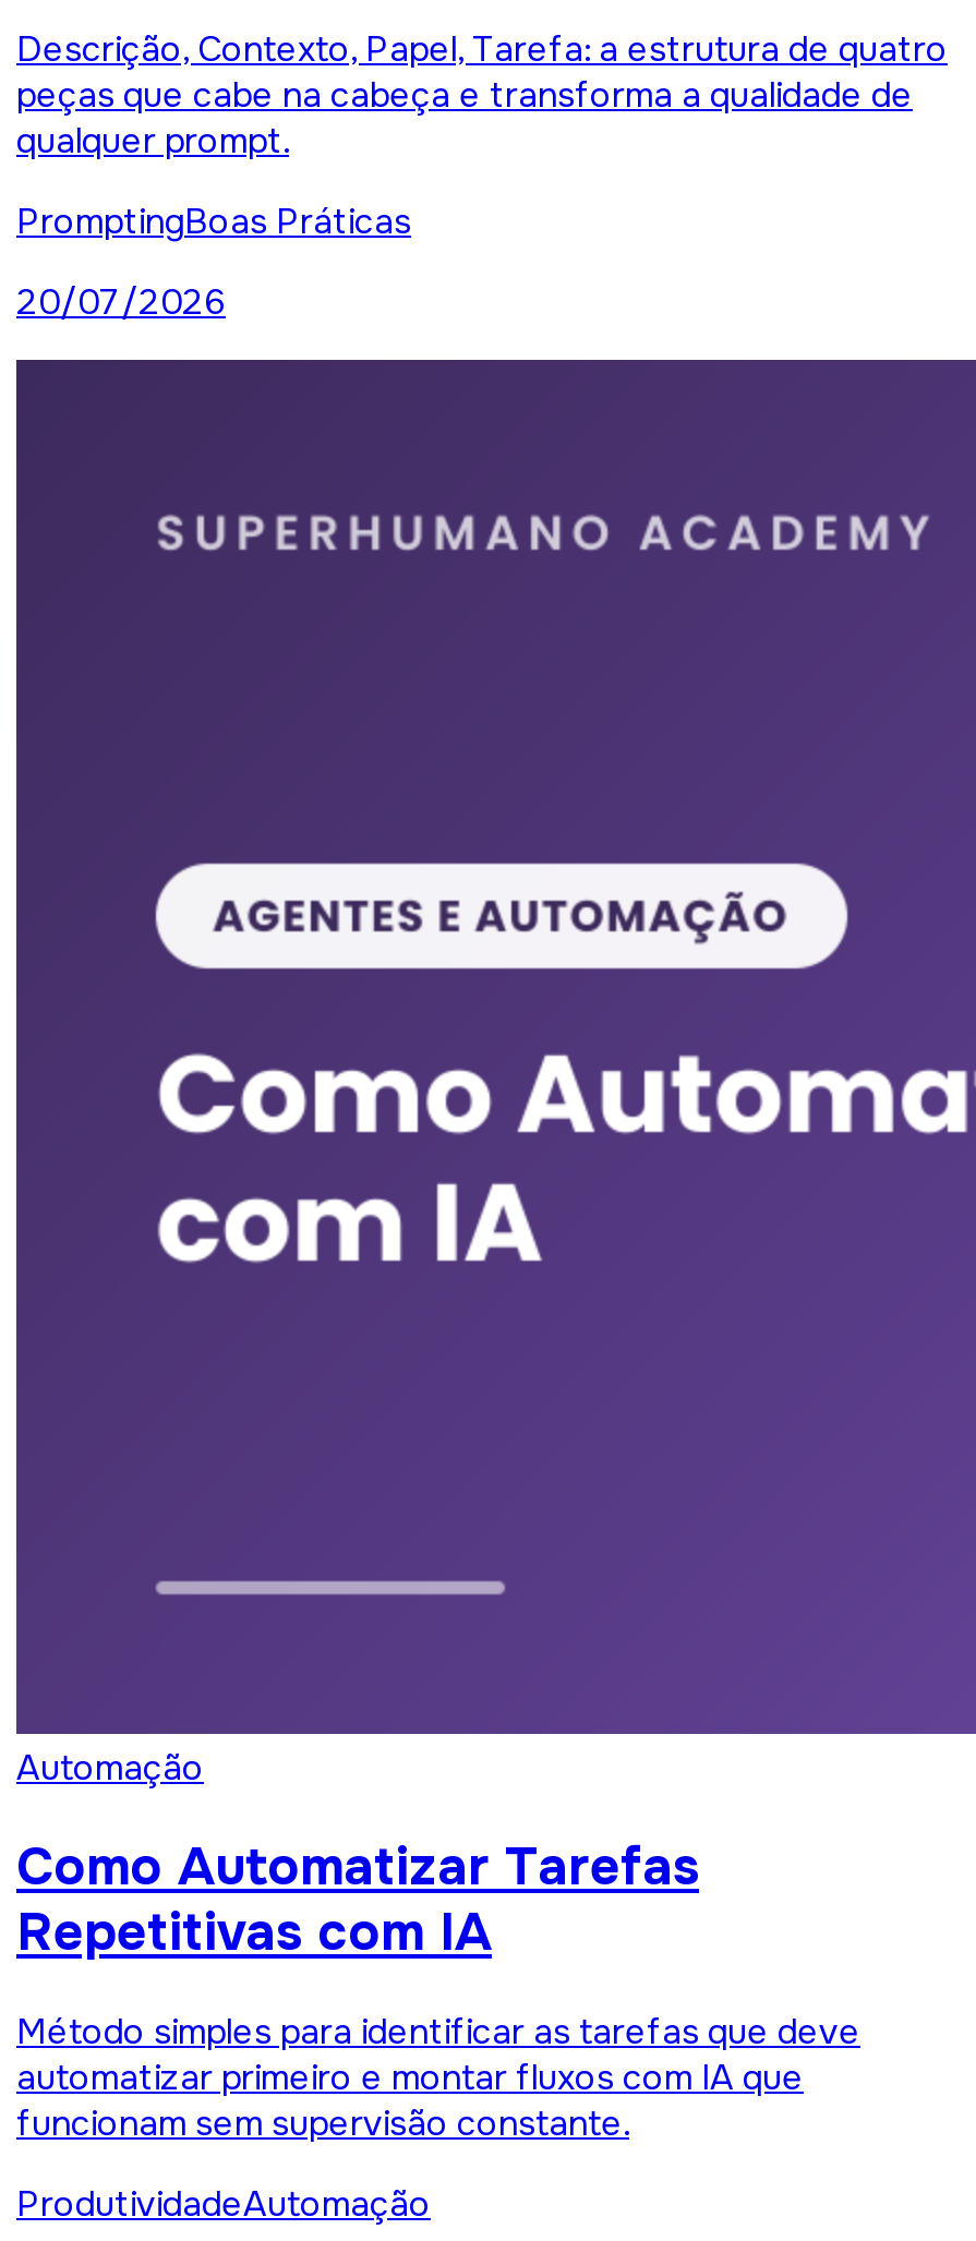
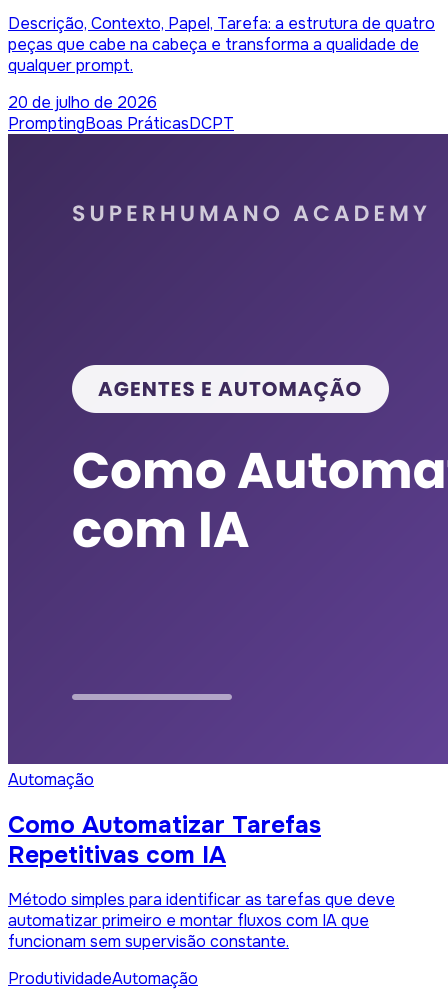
[16,200,411,326] PromptingBoas Práticas | 20/07/2026 -> [8,92,234,134] 20 de julho de 2026 | PromptingBoas PráticasDCPT

